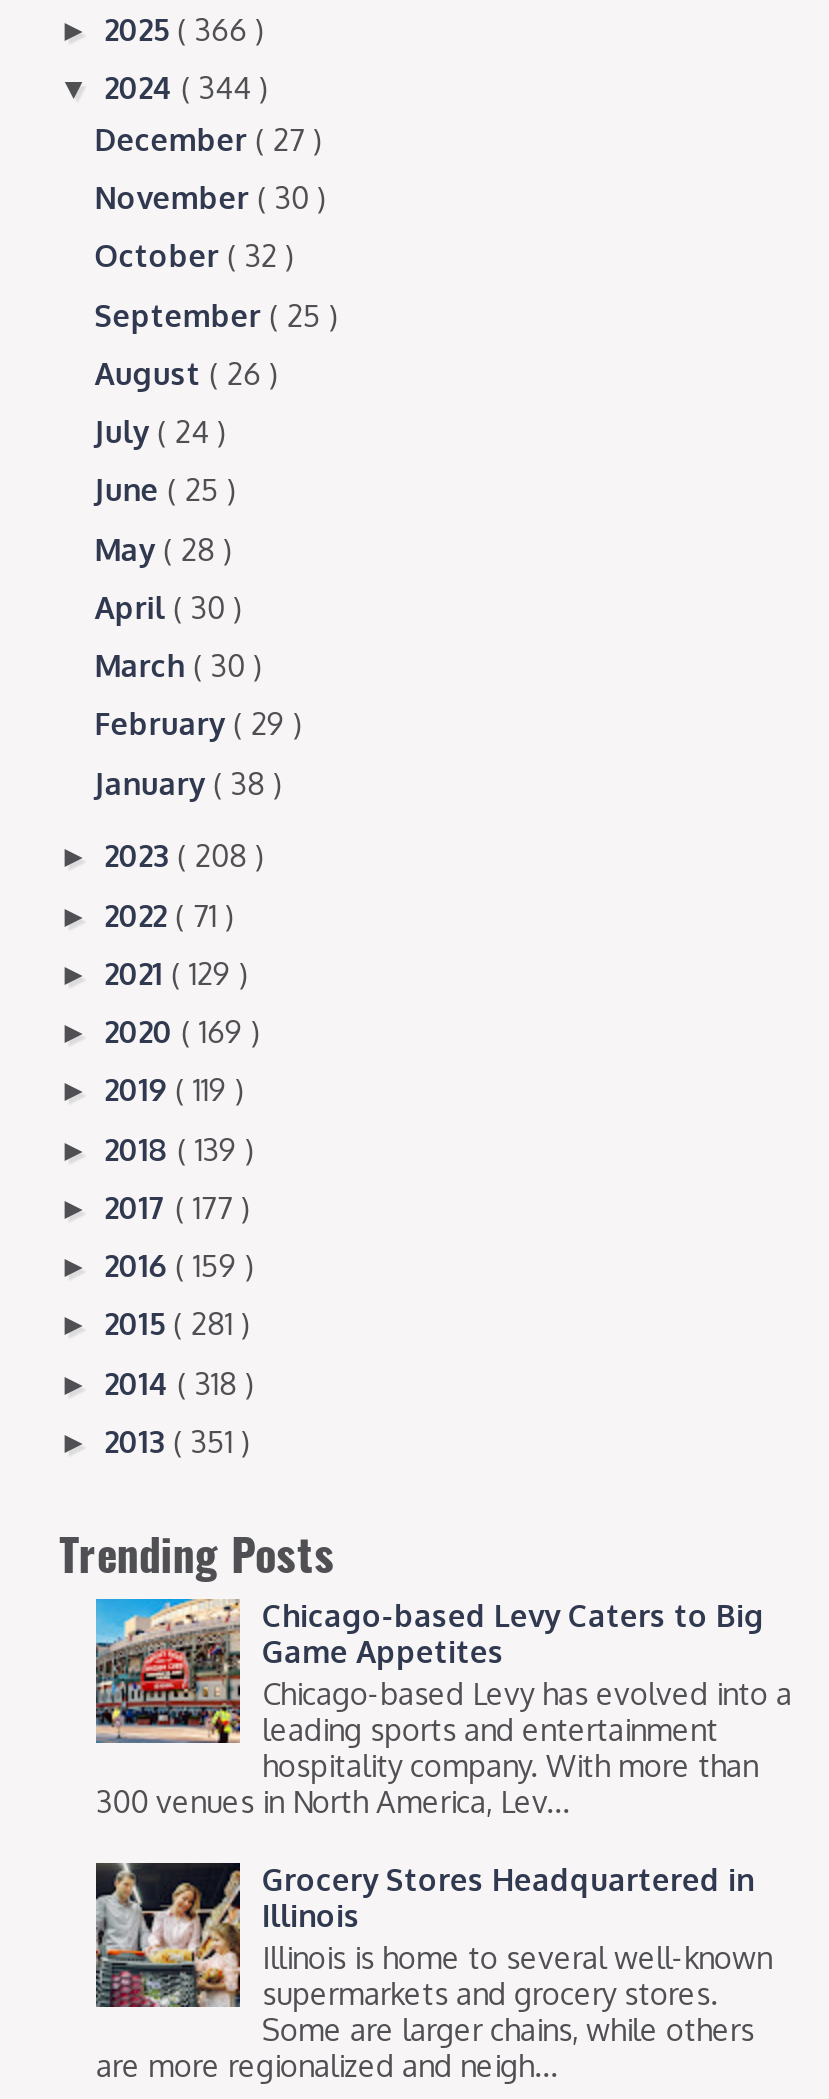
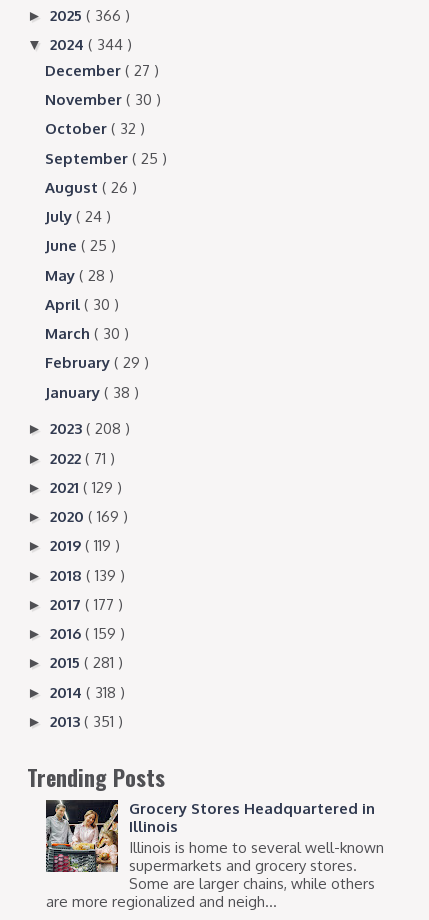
[94,1597,792,1821] [image] | Chicago-based Levy Caters to Big | Game Appetites | Chicago-based Levy has evolved into a | leading sports and entertainment | hospitality company. With more than | 300 venues in North America, Lev... -> none

